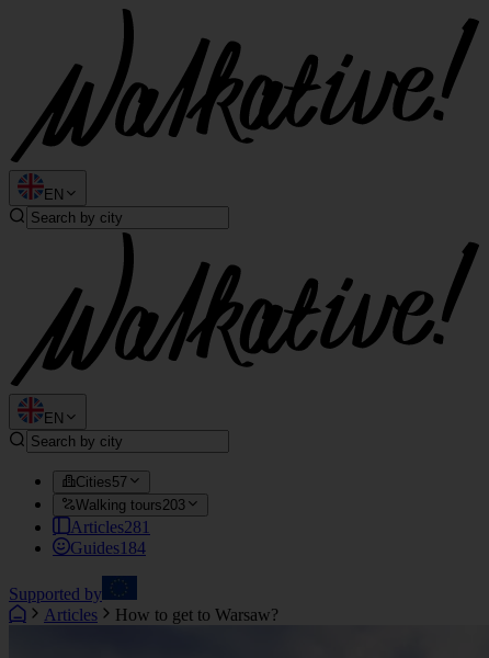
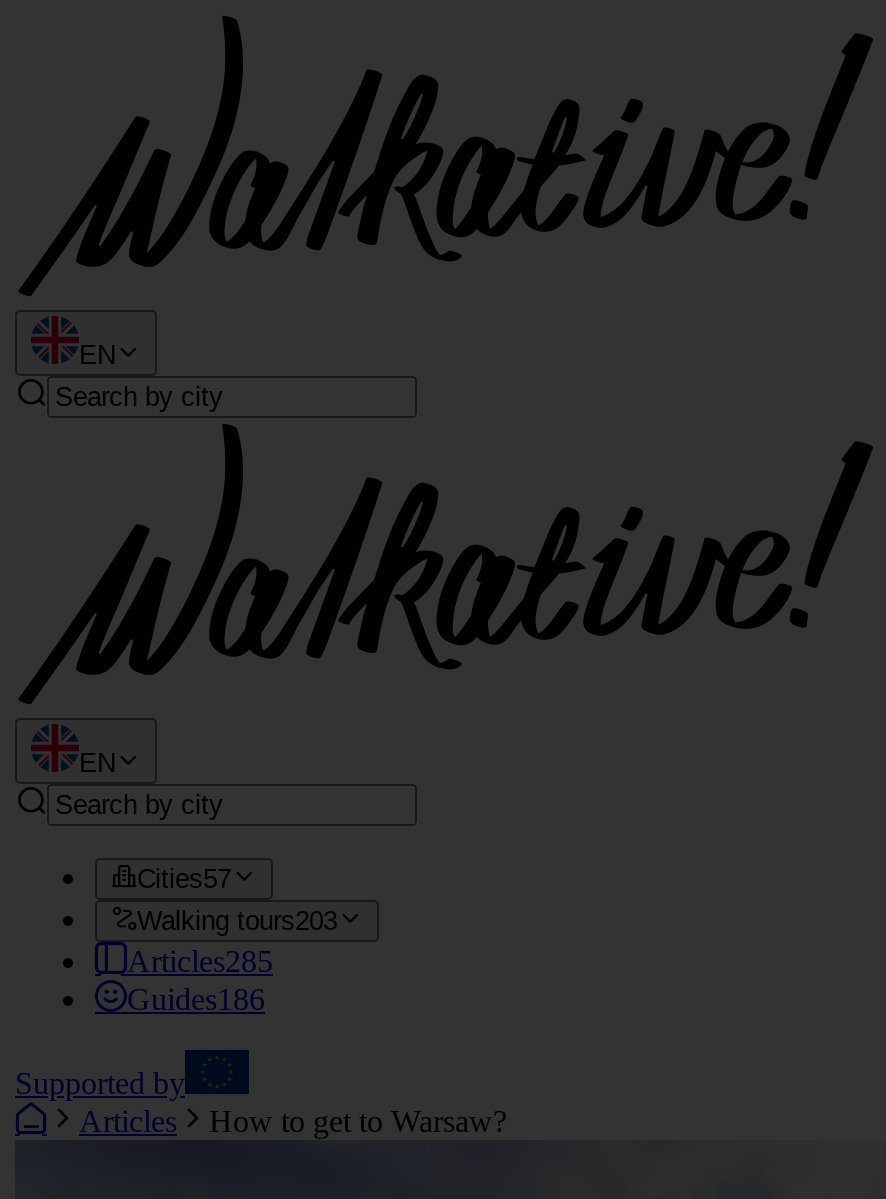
[70,518,150,536] Articles281 -> [127,944,273,978] Articles285
[70,538,146,557] Guides184 -> [127,982,265,1016] Guides186

